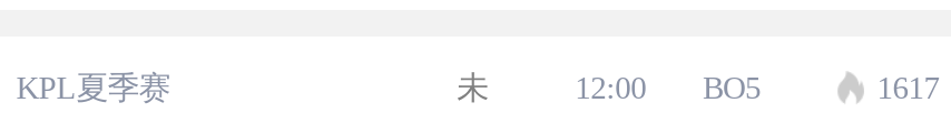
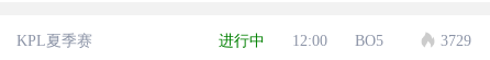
[457,70,488,105] 未 -> [218,32,264,49] 进行中
[877,70,939,105] 1617 -> [441,32,472,49] 3729

